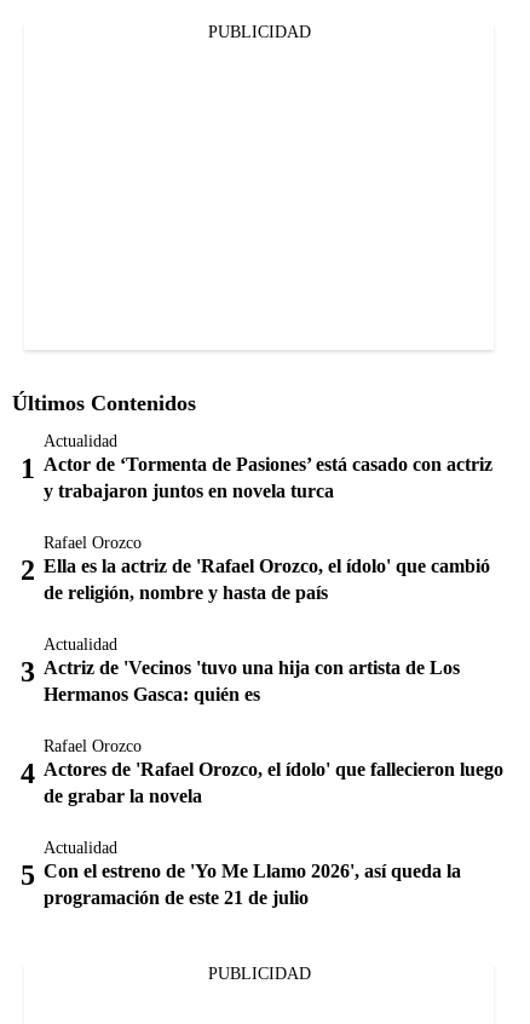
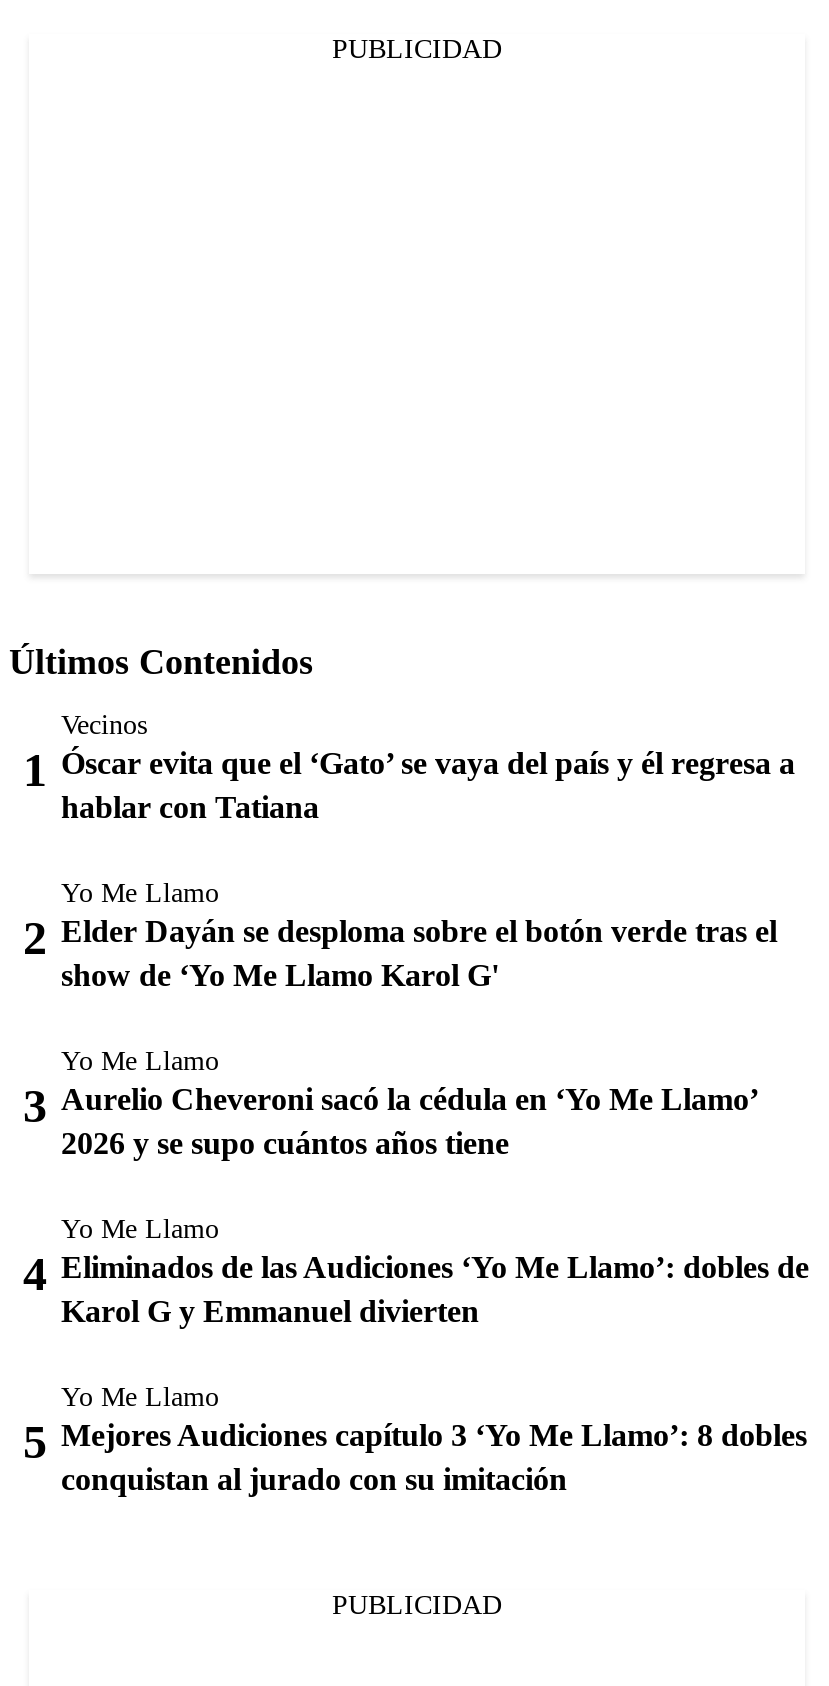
[44,432,492,501] Actualidad | Actor de ‘Tormenta de Pasiones’ está casado con actriz | y trabajaron juntos en novela turca -> [61,711,795,825] Vecinos | Óscar evita que el ‘Gato’ se vaya del país y él regresa a | hablar con Tatiana
[44,533,490,602] Rafael Orozco | Ella es la actriz de 'Rafael Orozco, el ídolo' que cambió | de religión, nombre y hasta de país -> [61,879,777,993] Yo Me Llamo | Elder Dayán se desploma sobre el botón verde tras el | show de ‘Yo Me Llamo Karol G'
[44,635,460,704] Actualidad | Actriz de 'Vecinos 'tuvo una hija con artista de Los | Hermanos Gasca: quién es -> [61,1047,757,1161] Yo Me Llamo | Aurelio Cheveroni sacó la cédula en ‘Yo Me Llamo’ | 2026 y se supo cuántos años tiene
[44,737,503,806] Rafael Orozco | Actores de 'Rafael Orozco, el ídolo' que fallecieron luego | de grabar la novela -> [61,1215,809,1329] Yo Me Llamo | Eliminados de las Audiciones ‘Yo Me Llamo’: dobles de | Karol G y Emmanuel divierten
[44,838,461,907] Actualidad | Con el estreno de 'Yo Me Llamo 2026', así queda la | programación de este 21 de julio -> [61,1383,807,1497] Yo Me Llamo | Mejores Audiciones capítulo 3 ‘Yo Me Llamo’: 8 dobles | conquistan al jurado con su imitación

